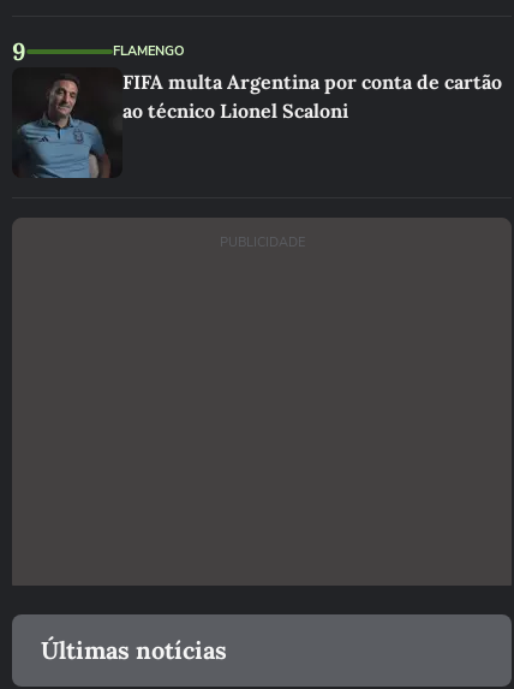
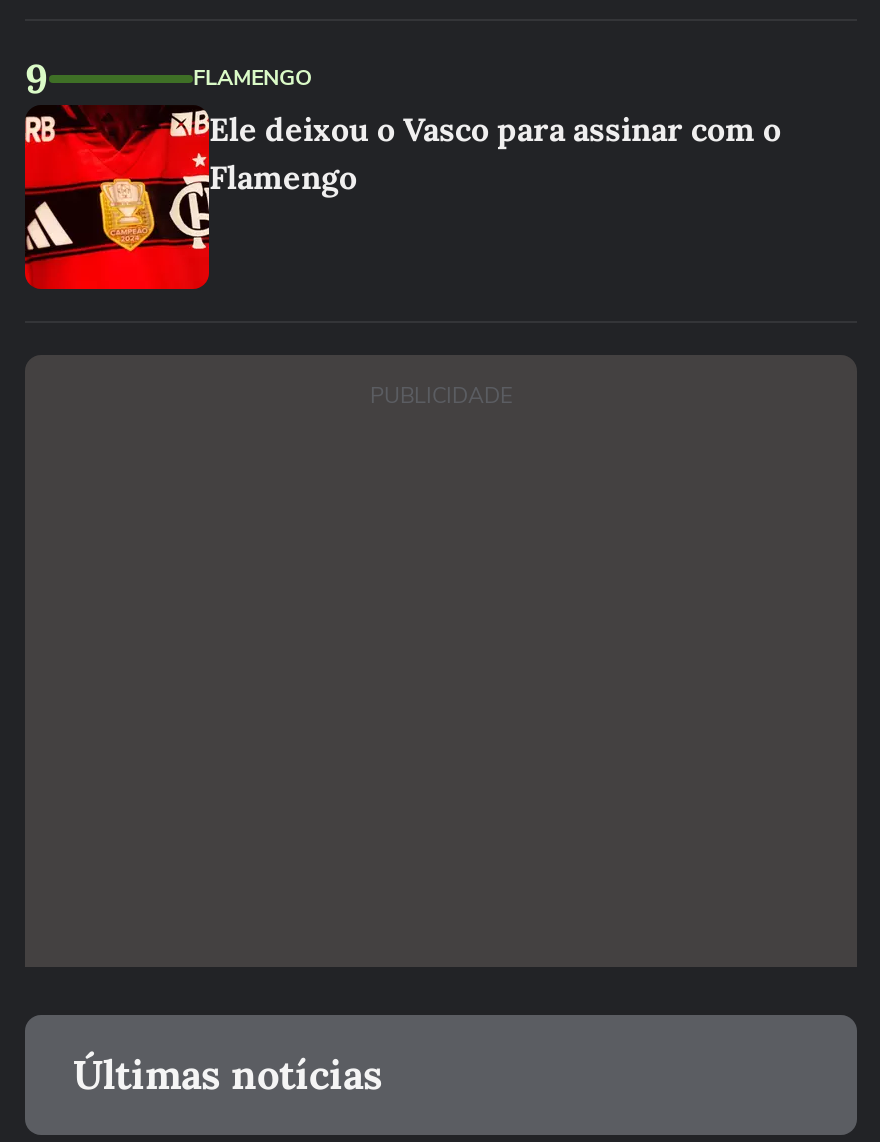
[12,67,502,179] [image] | FIFA multa Argentina por conta de cartão | ao técnico Lionel Scaloni -> [23,103,781,291] [image] | Ele deixou o Vasco para assinar com o | Flamengo

